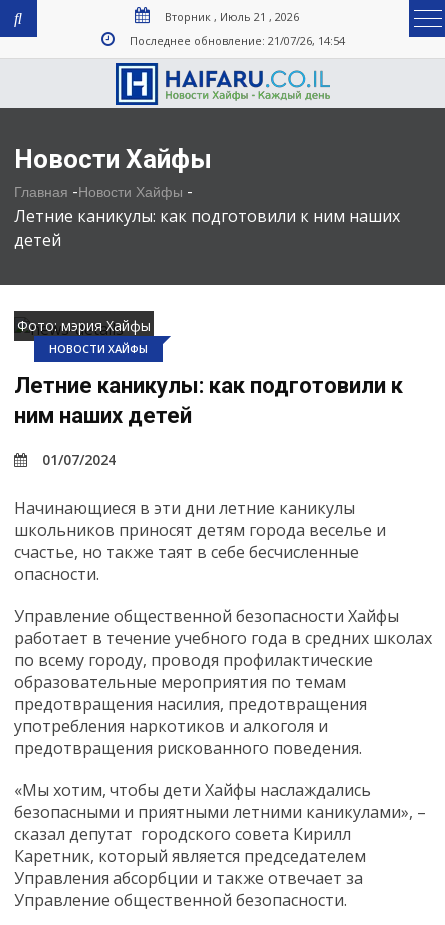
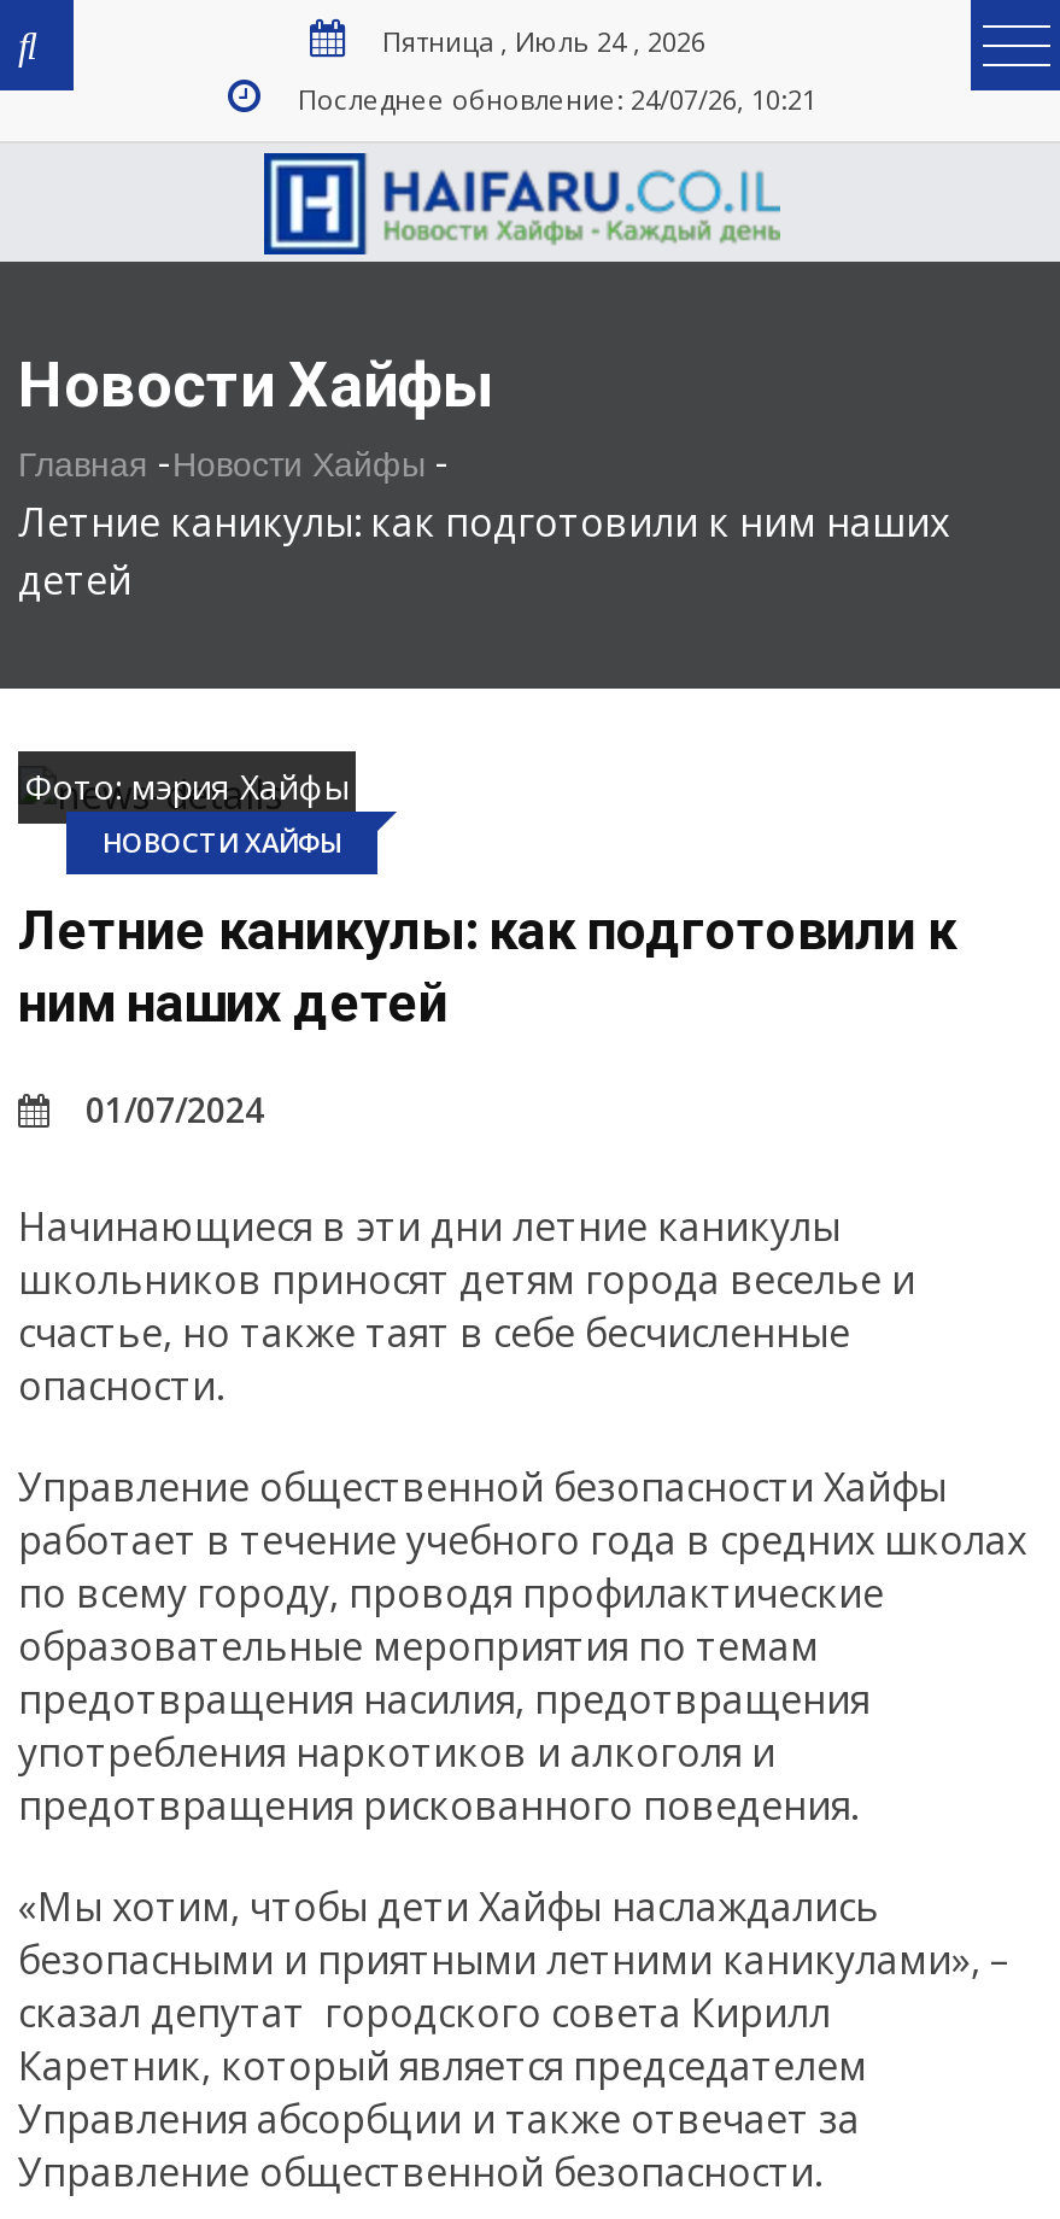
[165,9,299,24] Вторник , Июль 21 , 2026 -> [382,23,705,59] Пятница , Июль 24 , 2026
[130,33,345,48] Последнее обновление: 21/07/26, 14:54 -> [298,81,816,117] Последнее обновление: 24/07/26, 10:21

